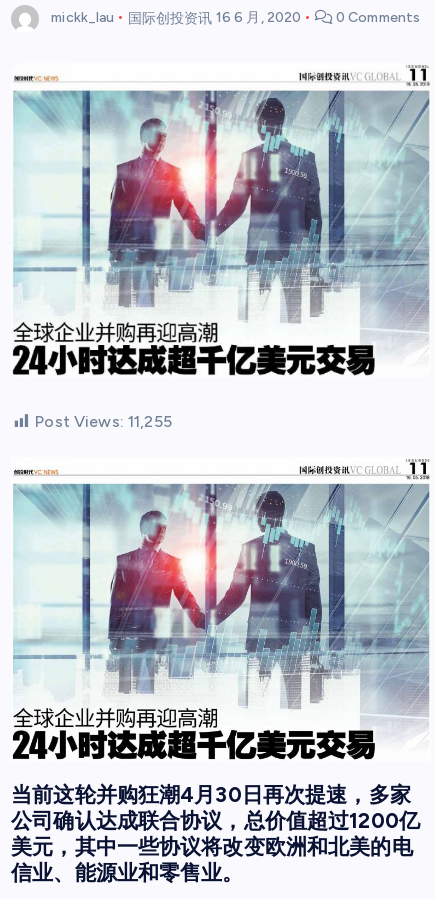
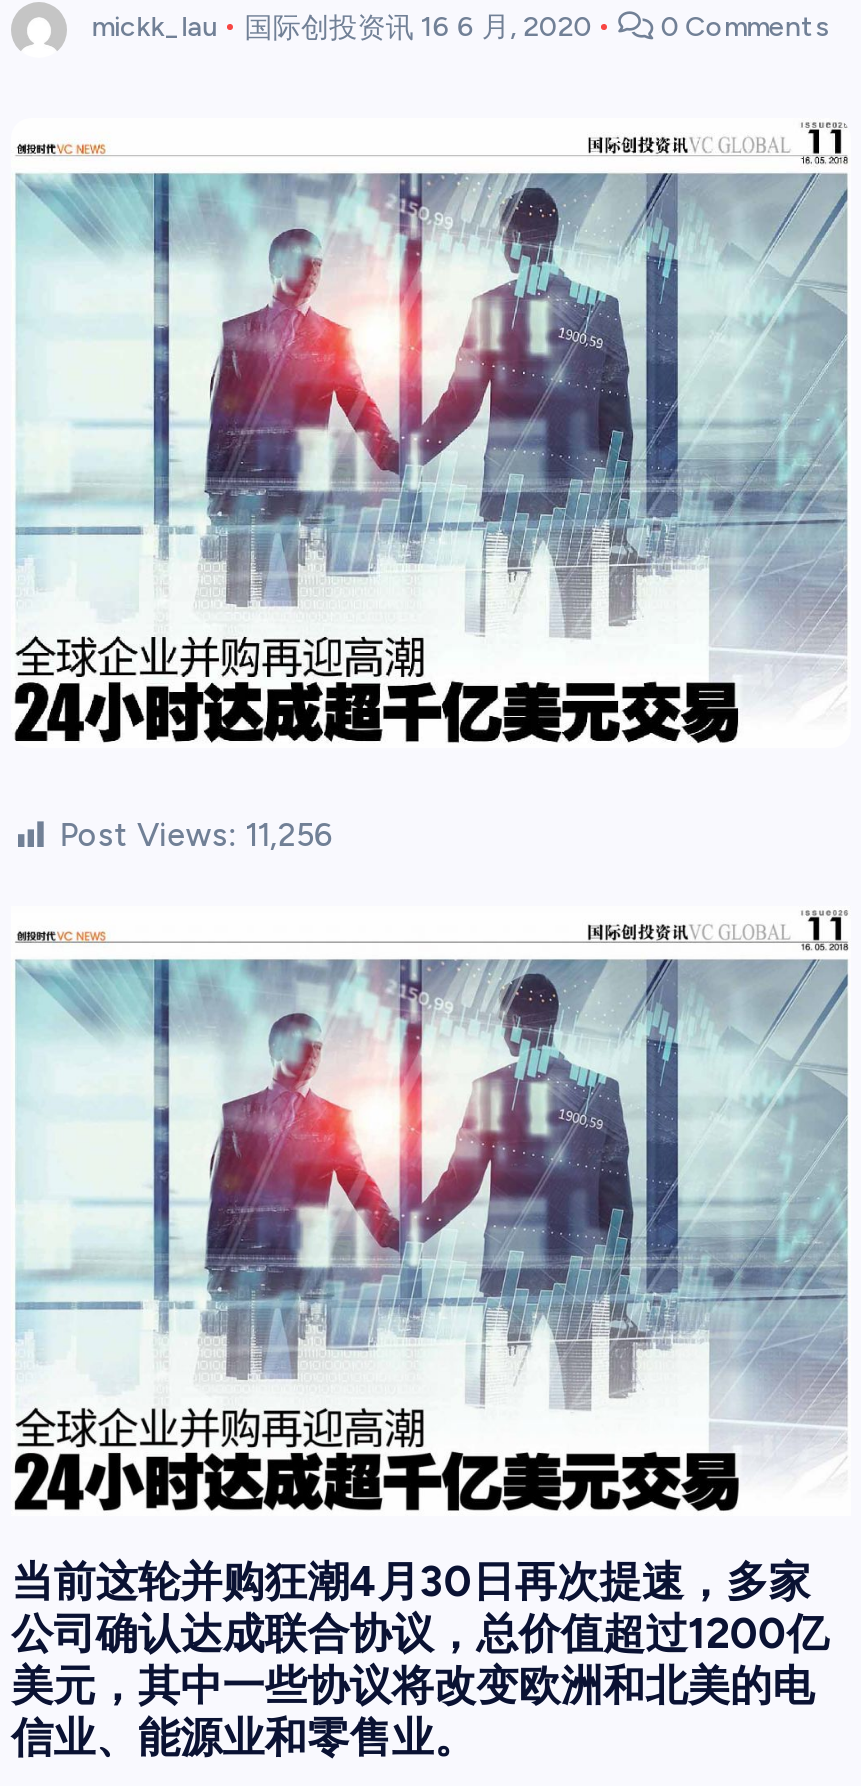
[35,412,172,431] Post Views: 11,255 -> [59,816,335,854] Post Views: 11,256

